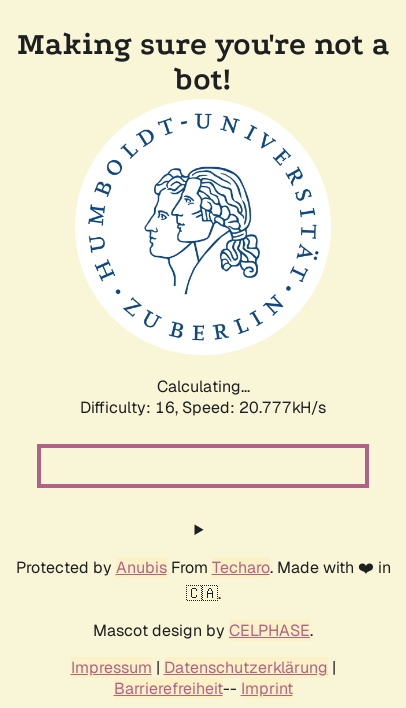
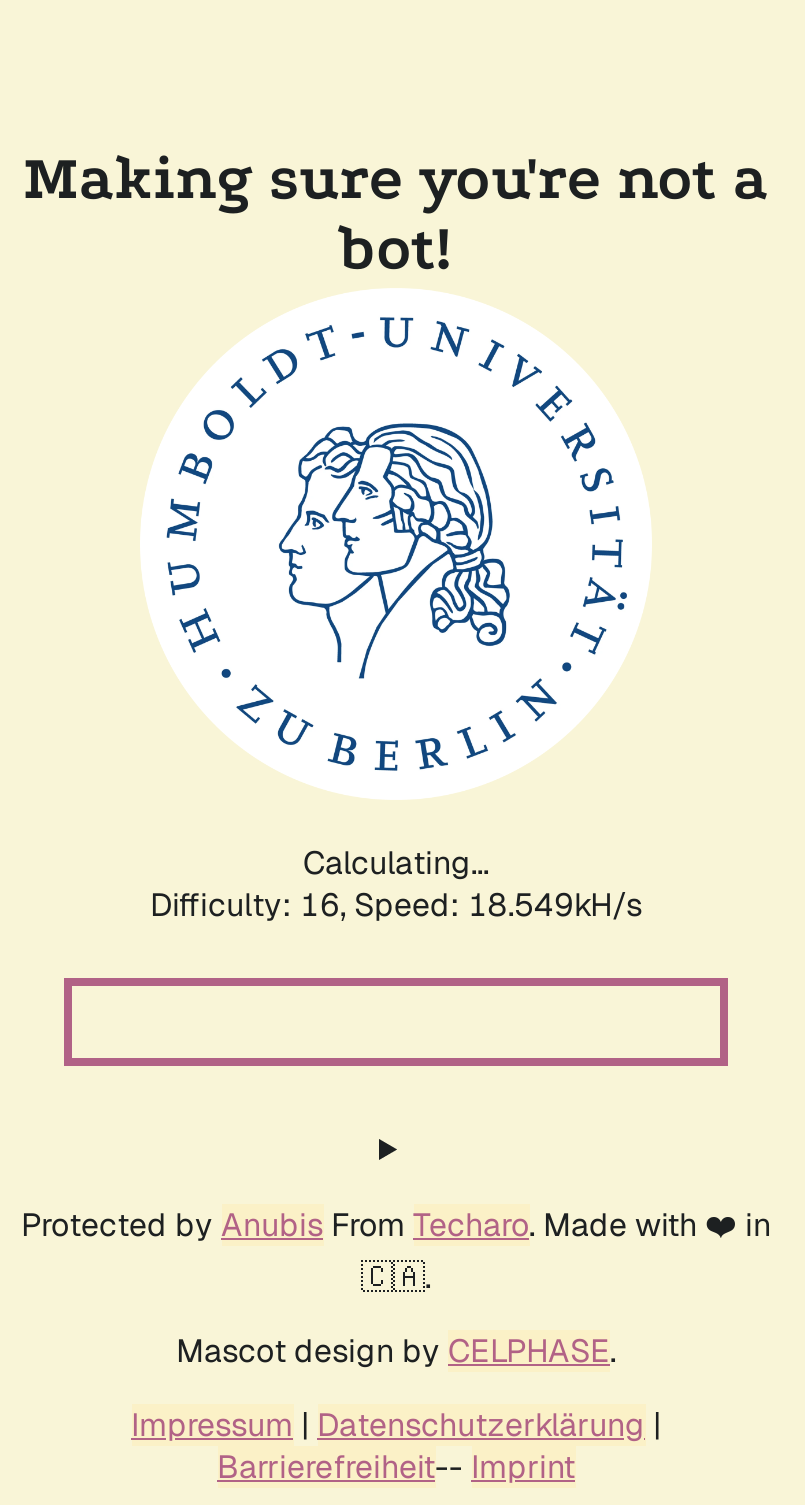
[80,397,326,418] Difficulty: 16, Speed: 20.777kH/s -> [150,884,642,926] Difficulty: 16, Speed: 18.549kH/s

